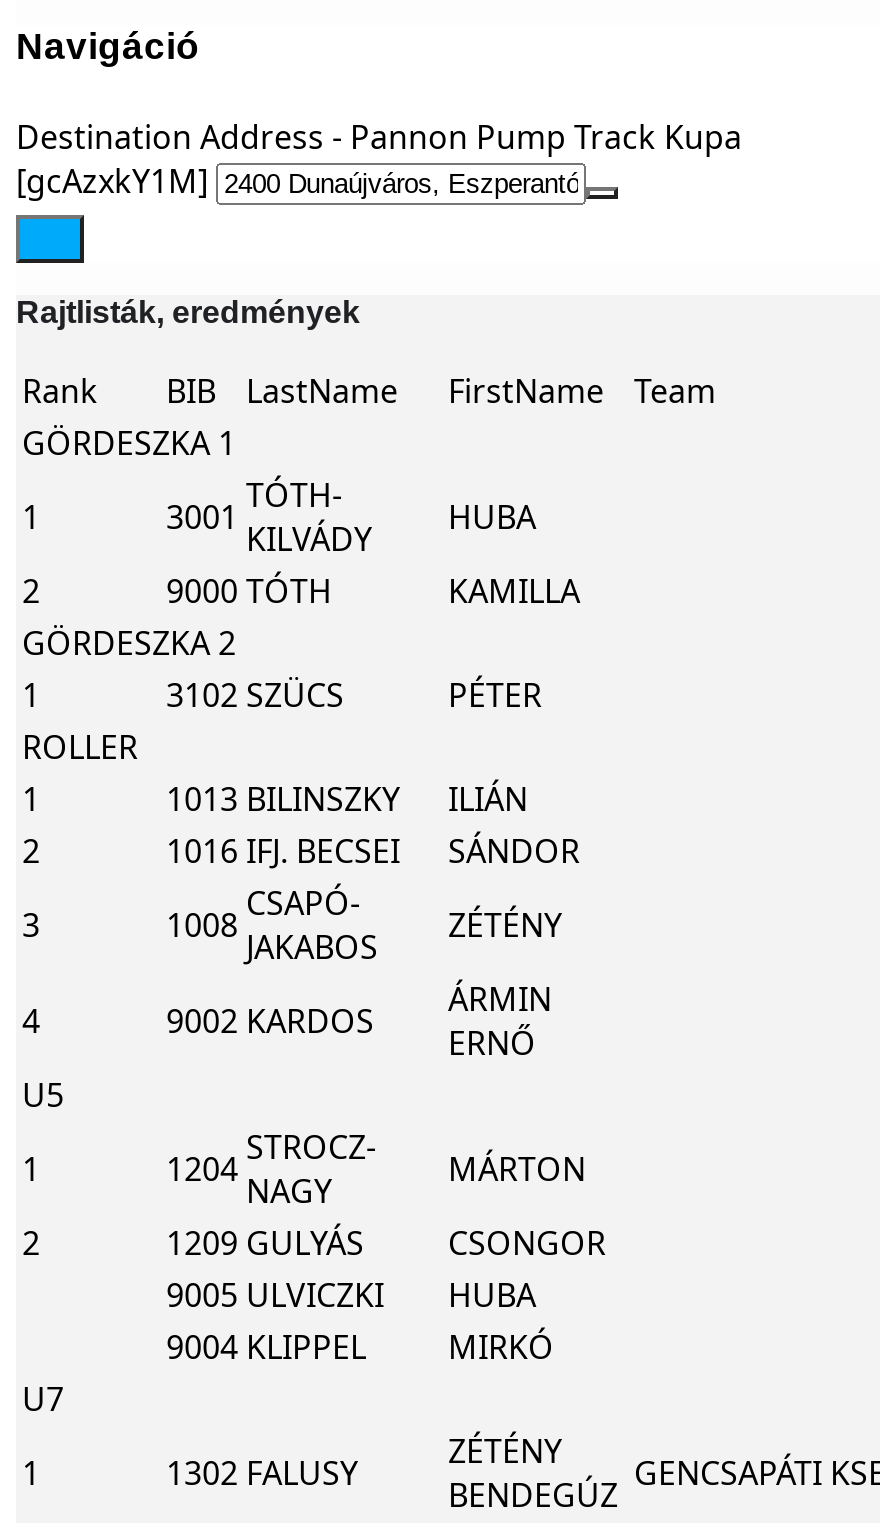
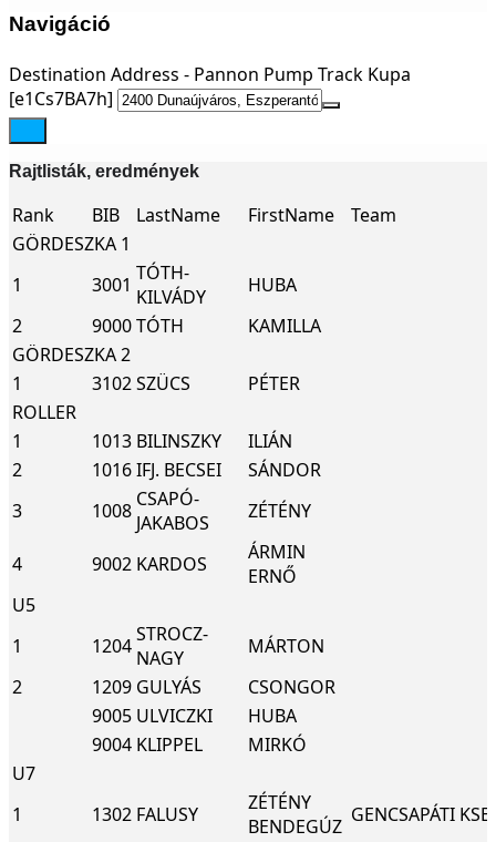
[16,160,208,204] [gcAzxkY1M] -> [9,87,113,111] [e1Cs7BA7h]

